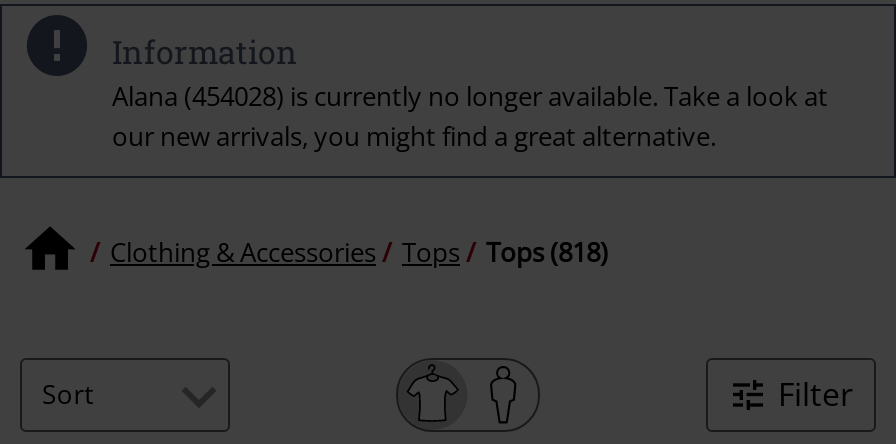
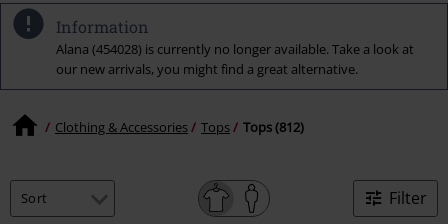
[110,234,608,270] Clothing & Accessories Tops Tops (818) -> [55,118,304,136] Clothing & Accessories Tops Tops (812)

